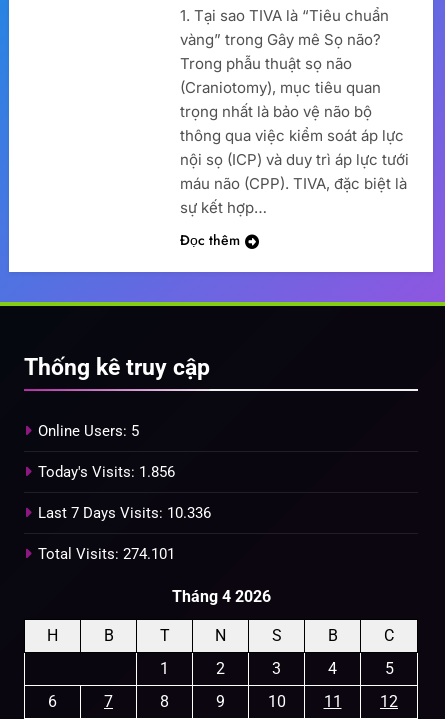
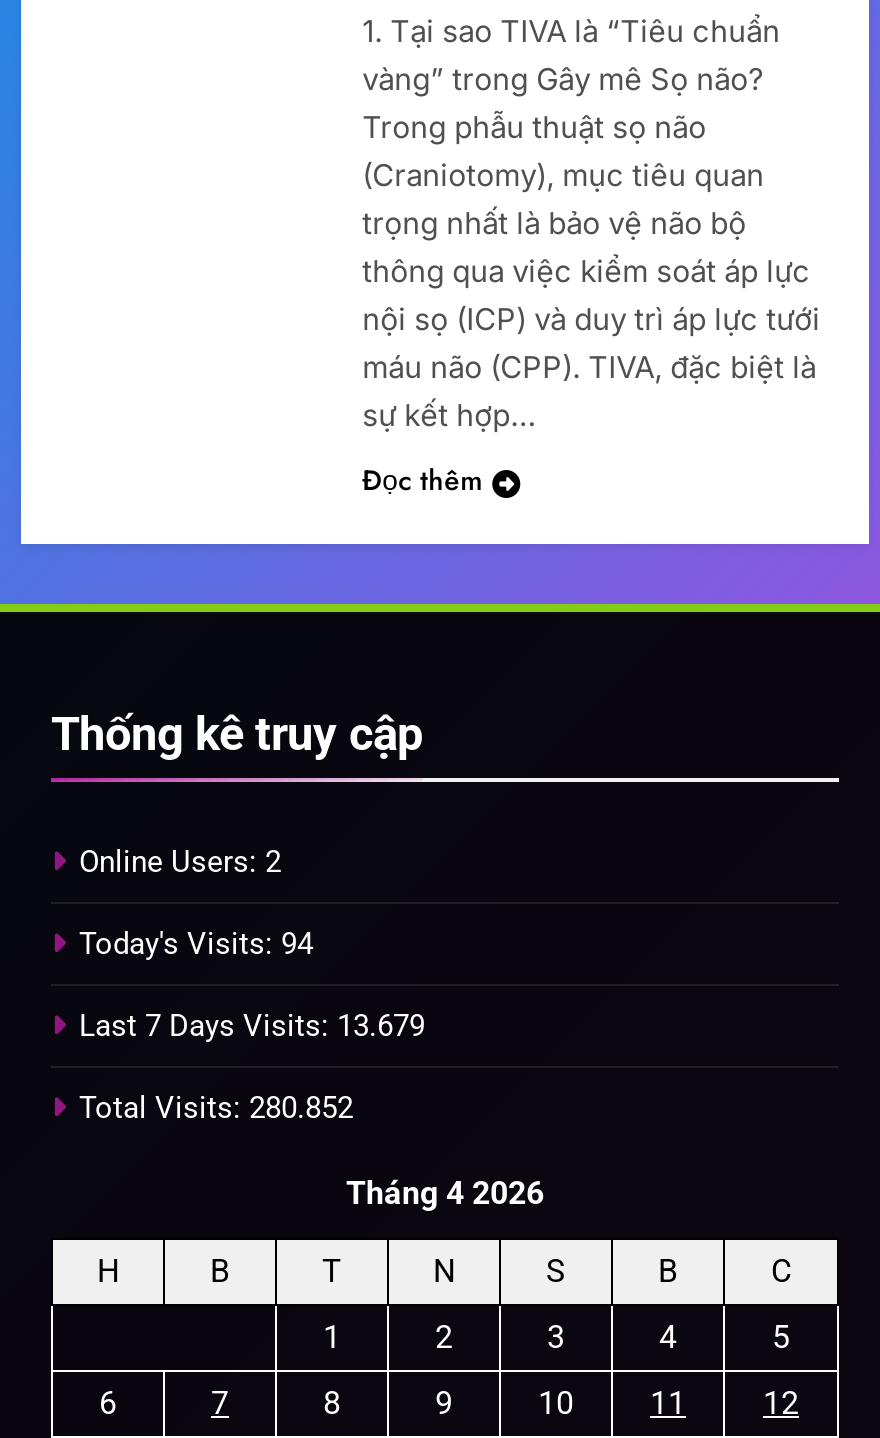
[38,422,139,440] Online Users: 5 -> [79,844,281,880] Online Users: 2
[38,463,175,481] Today's Visits: 1.856 -> [79,926,313,962] Today's Visits: 94
[38,504,211,522] Last 7 Days Visits: 10.336 -> [79,1008,425,1044] Last 7 Days Visits: 13.679
[38,545,175,563] Total Visits: 274.101 -> [79,1090,353,1126] Total Visits: 280.852

